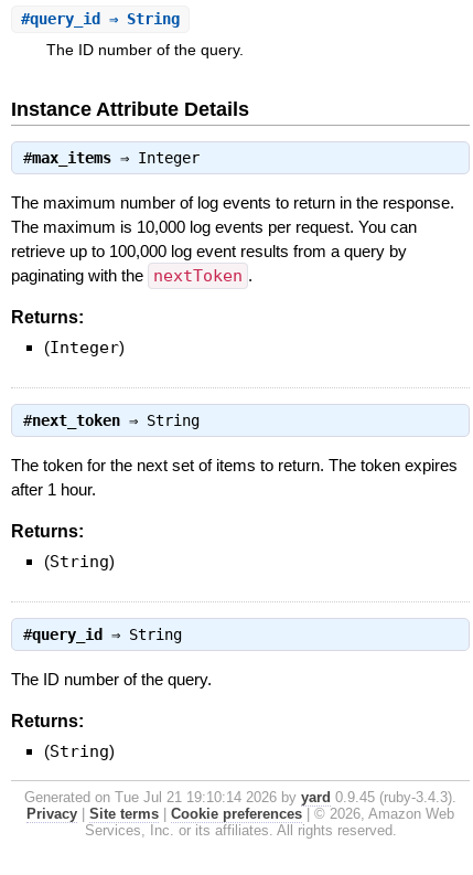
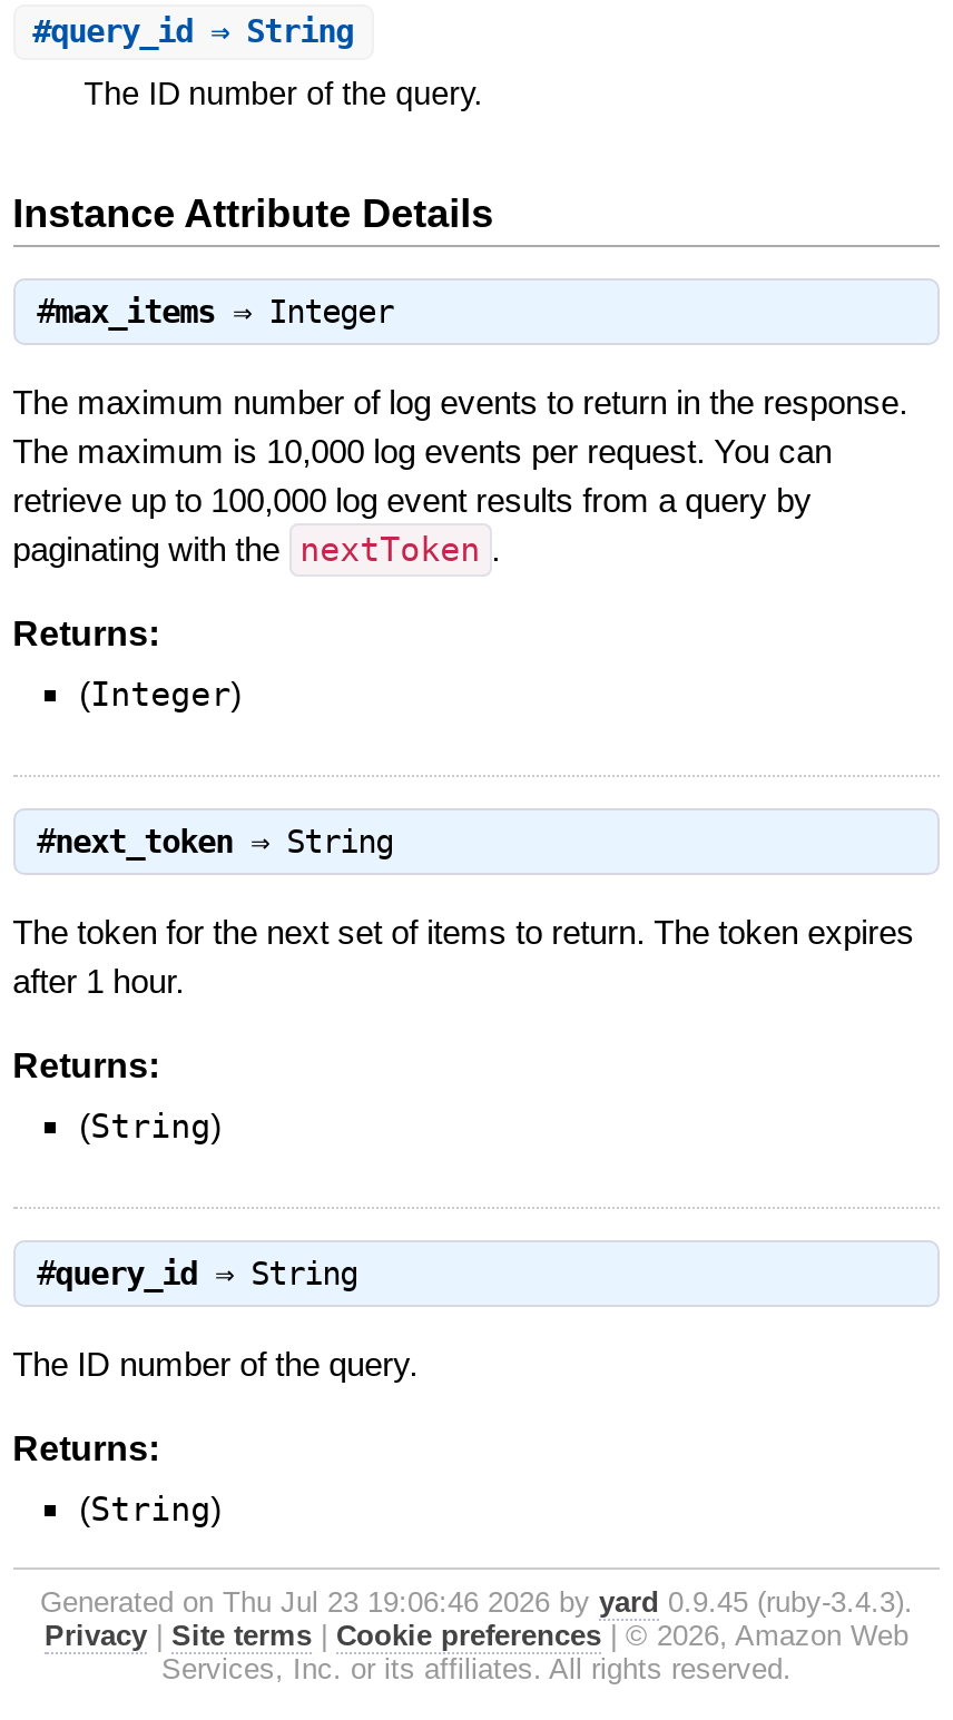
[24,789,456,805] Generated on Tue Jul 21 19:10:14 2026 by yard 0.9.45 (ruby-3.4.3). -> [40,1585,913,1618] Generated on Thu Jul 23 19:06:46 2026 by yard 0.9.45 (ruby-3.4.3).

